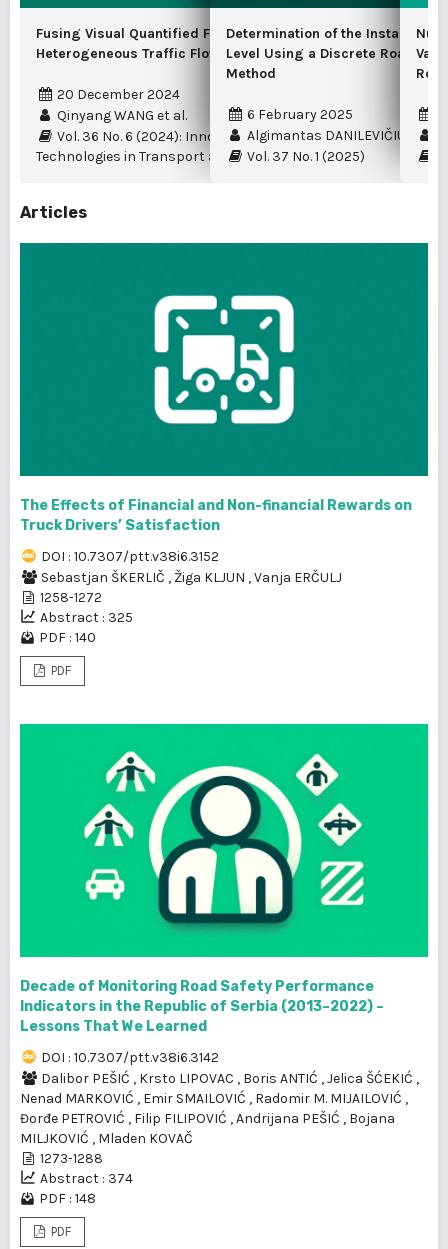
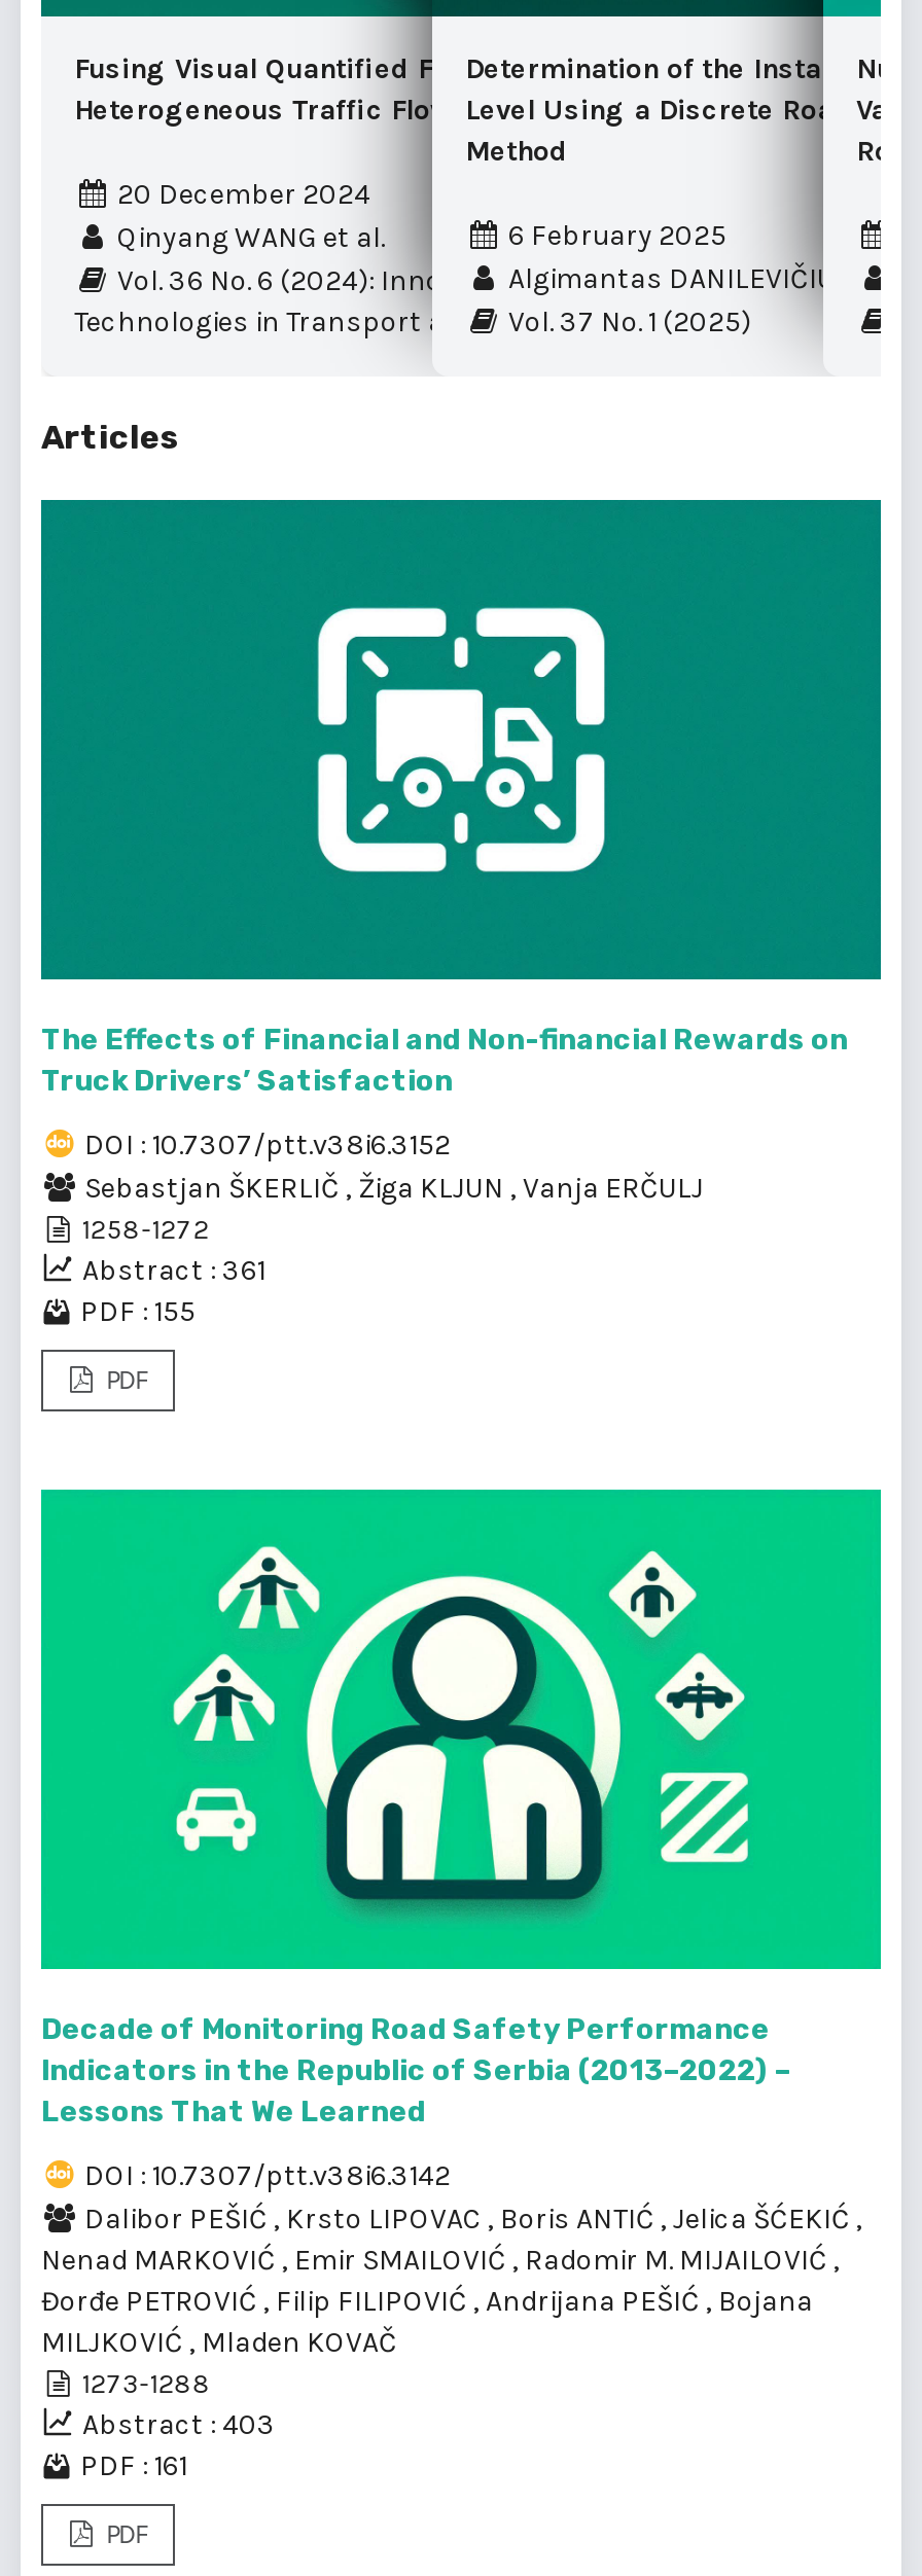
[40,609,133,626] Abstract : 325 -> [82,1253,265,1288] Abstract : 361
[39,629,96,646] PDF : 140 -> [80,1294,196,1329] PDF : 155
[40,1170,133,1187] Abstract : 374 -> [82,2407,276,2442] Abstract : 403
[39,1190,96,1207] PDF : 148 -> [80,2448,187,2483] PDF : 161

